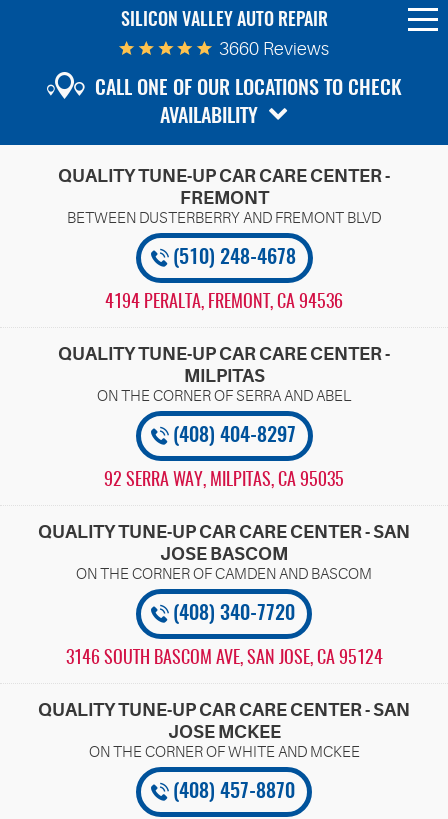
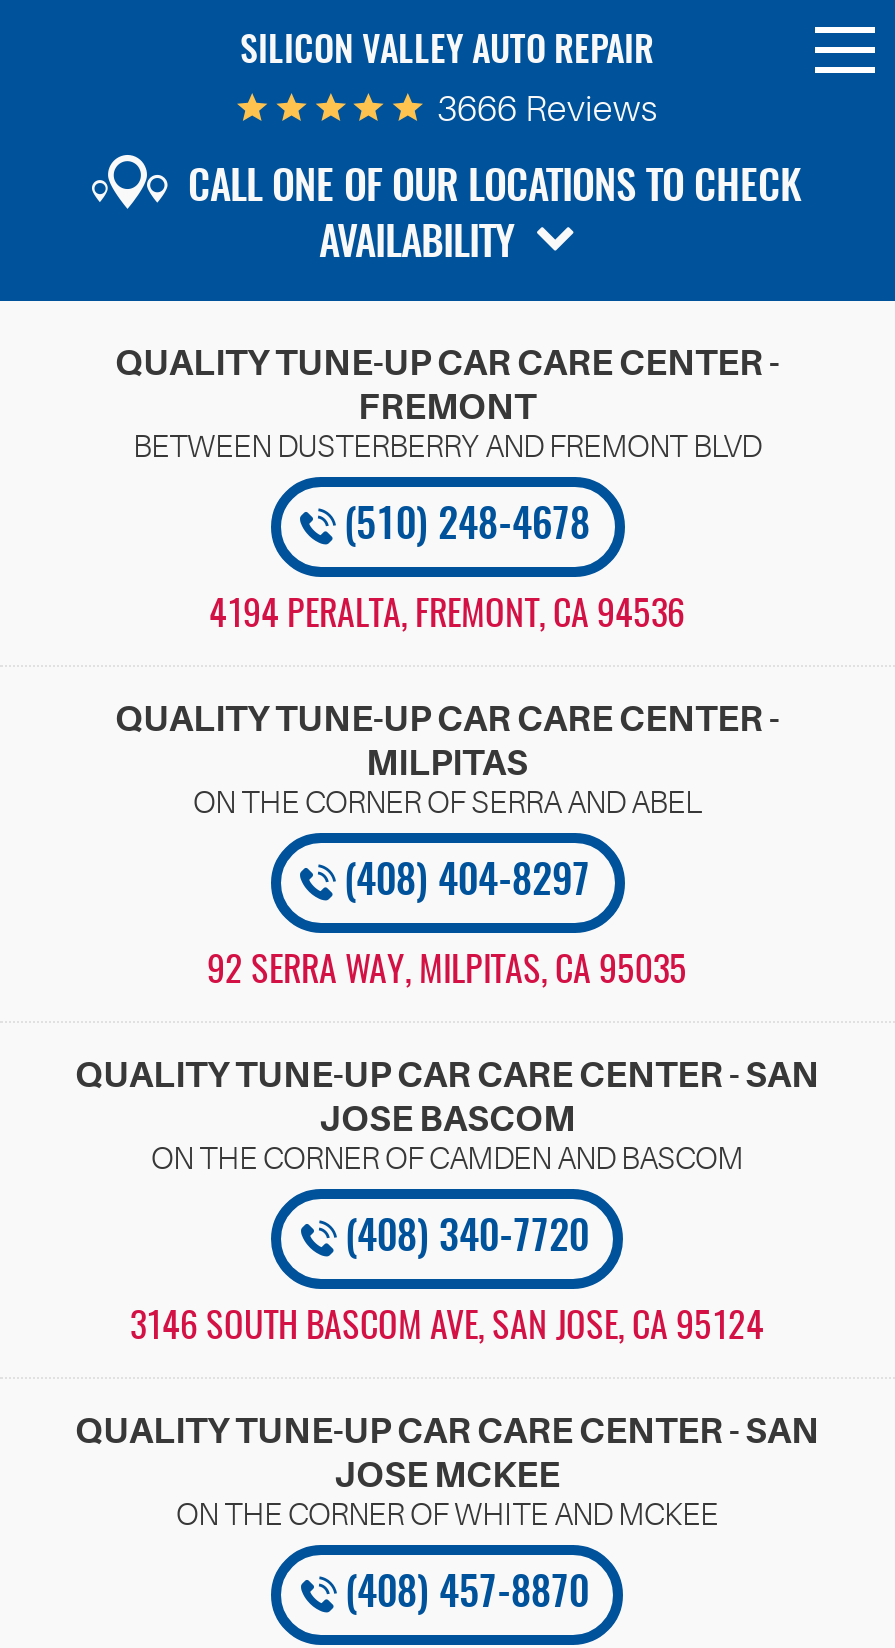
[219,39,329,59] 3660 Reviews -> [437,88,657,128] 3666 Reviews

